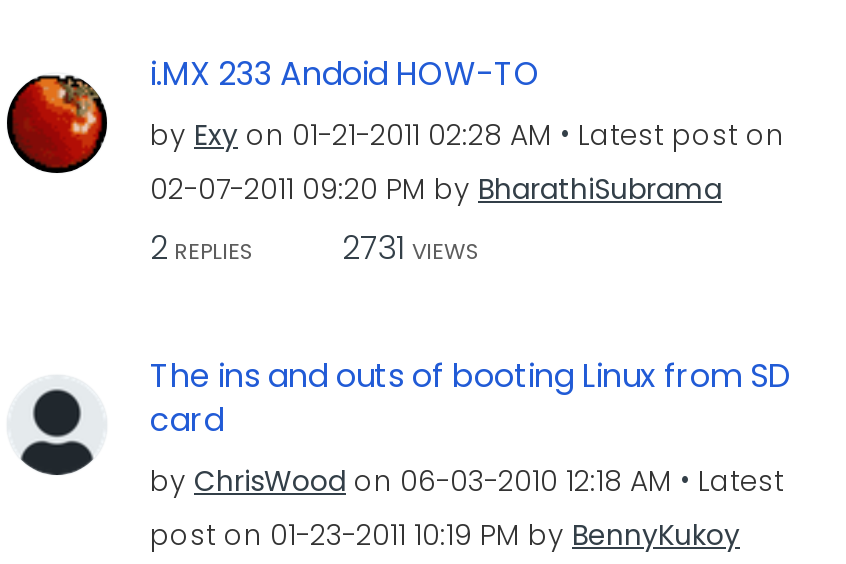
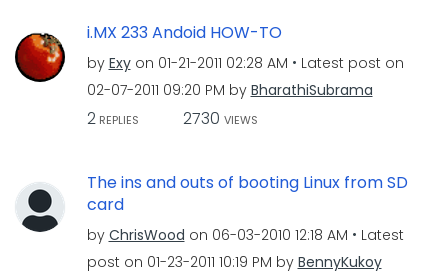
[150,224,480,270] 2 REPLIES 2731 VIEWS -> [86,107,257,130] 2 REPLIES 2730 VIEWS

